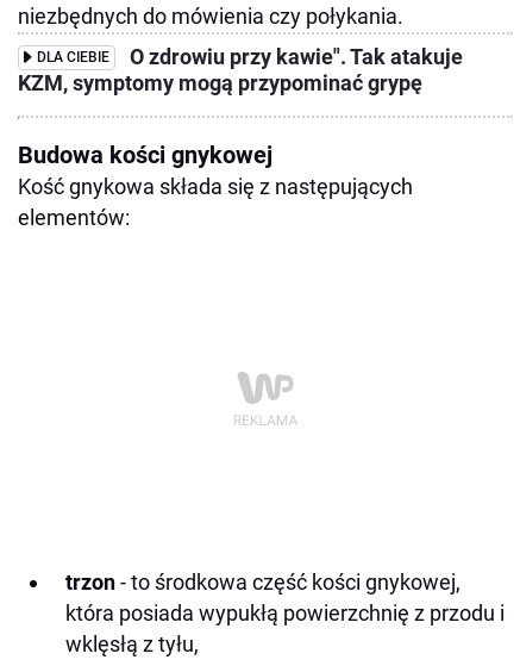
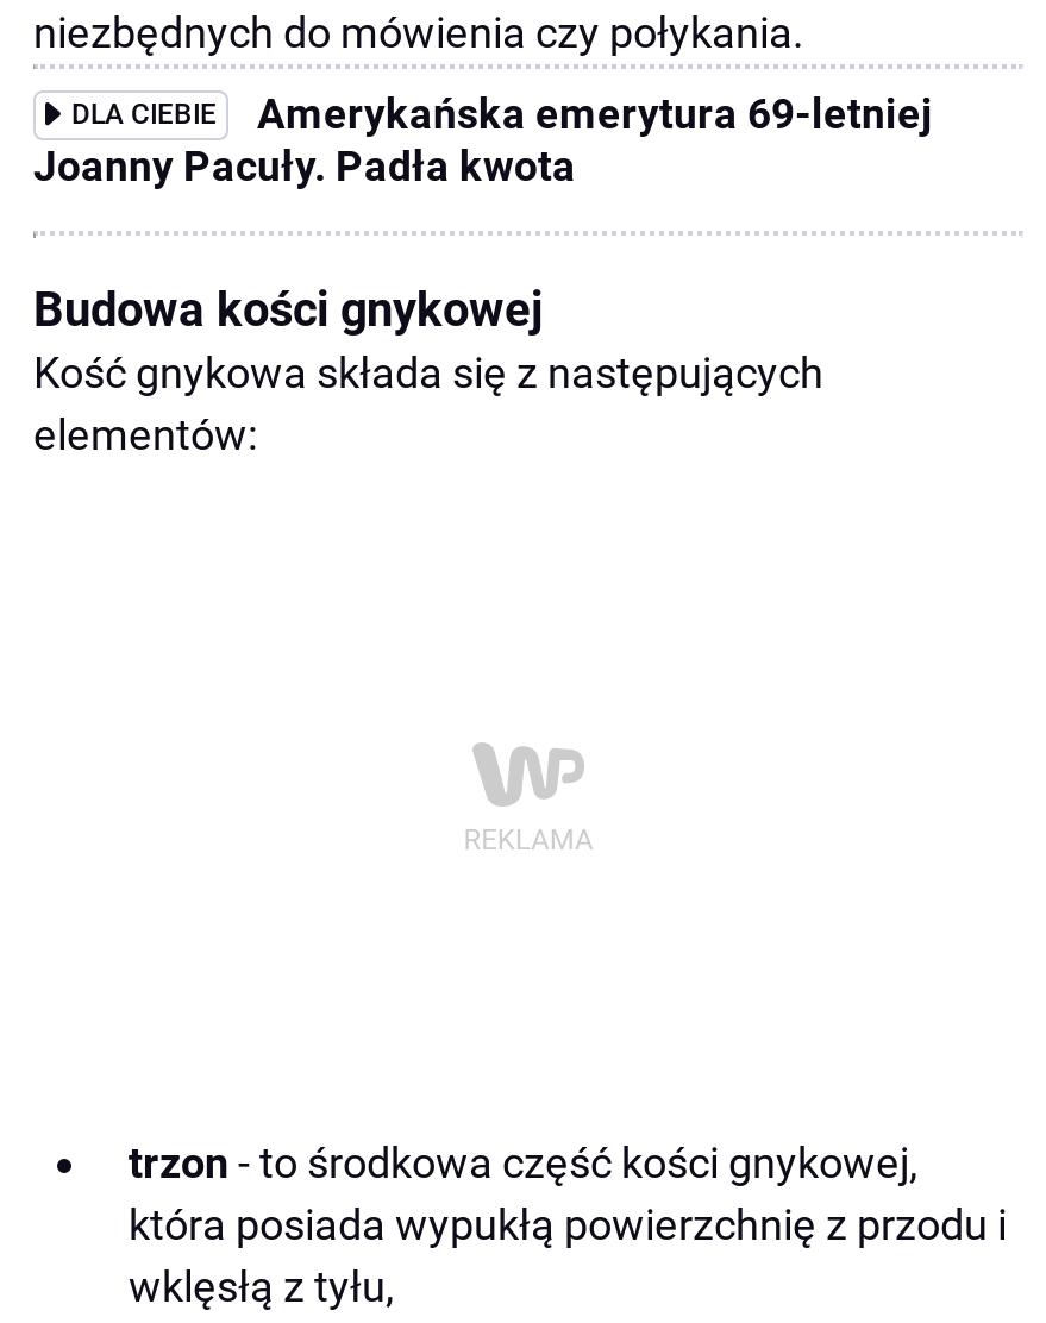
[18,45,463,95] O zdrowiu przy kawie". Tak atakuje | KZM, symptomy mogą przypominać grypę -> [33,91,933,191] Amerykańska emerytura 69-letniej | Joanny Pacuły. Padła kwota

